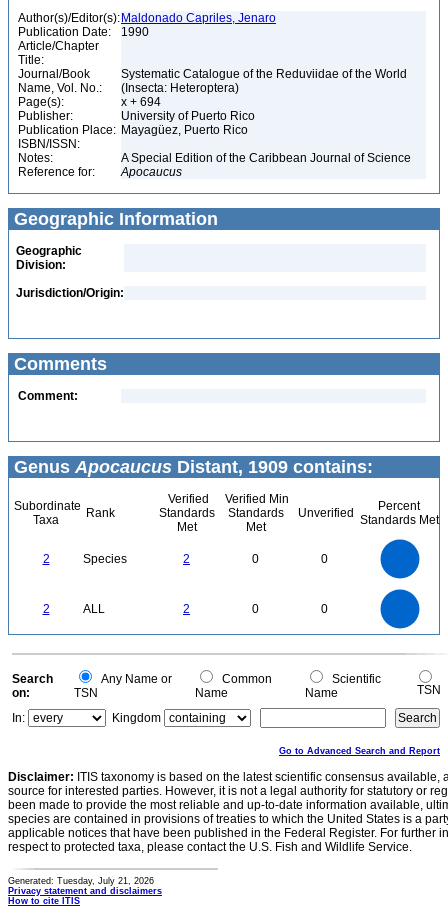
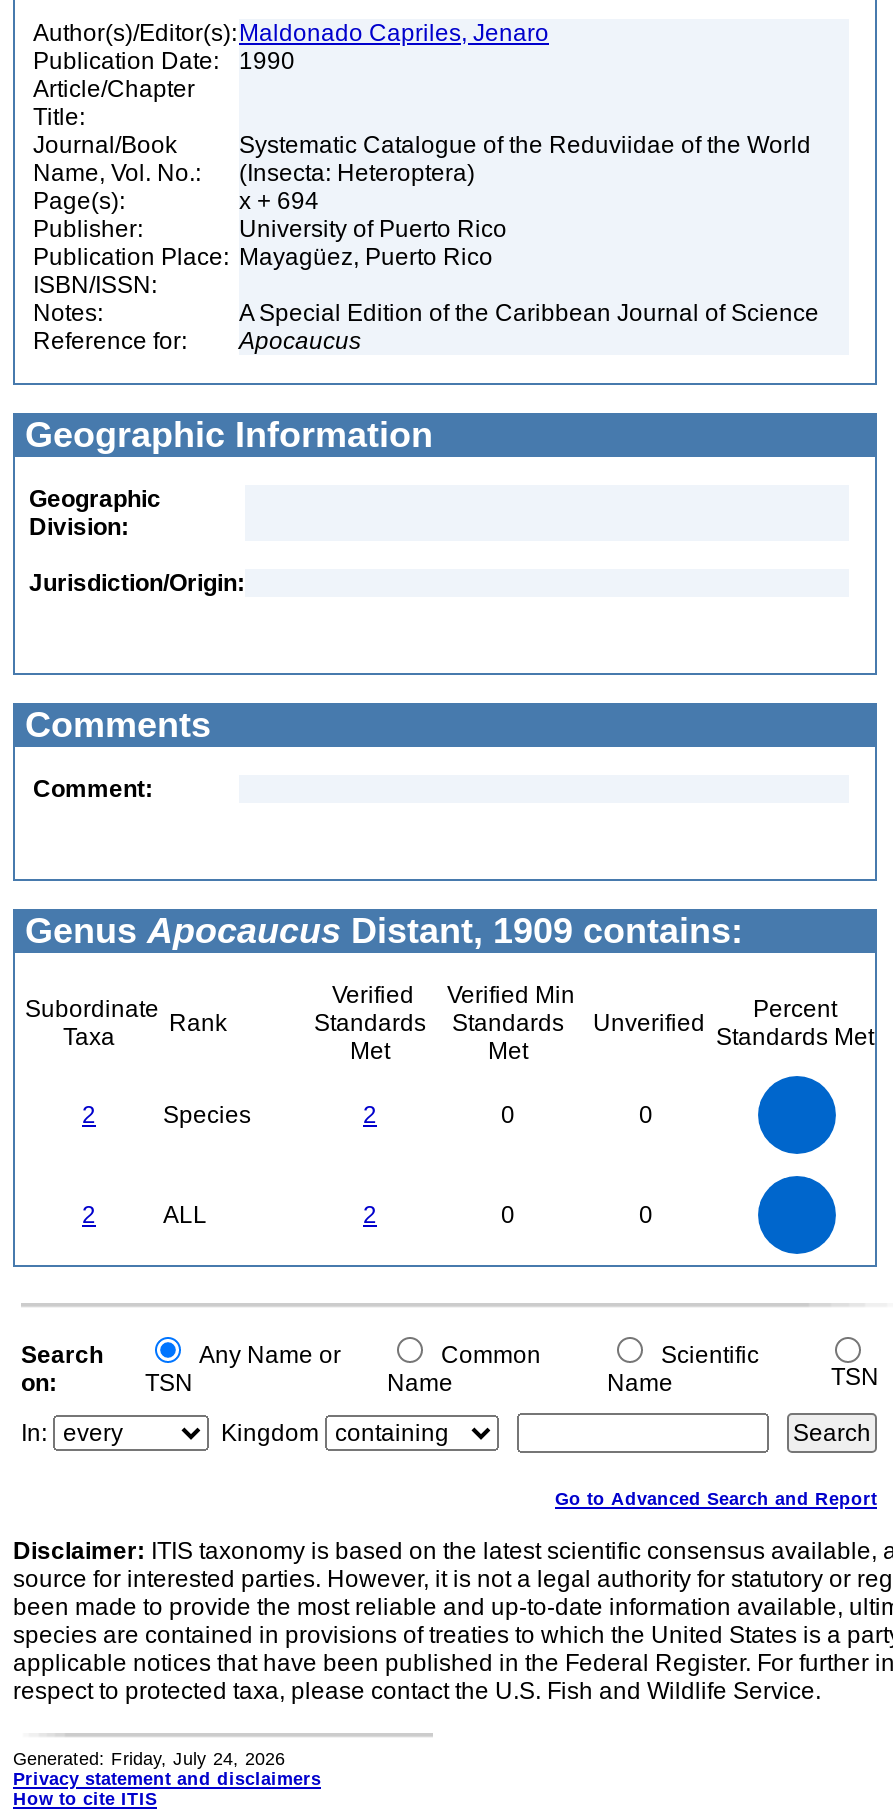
[8,876,154,886] Generated: Tuesday, July 21, 2026 -> [13,1749,285,1769] Generated: Friday, July 24, 2026

